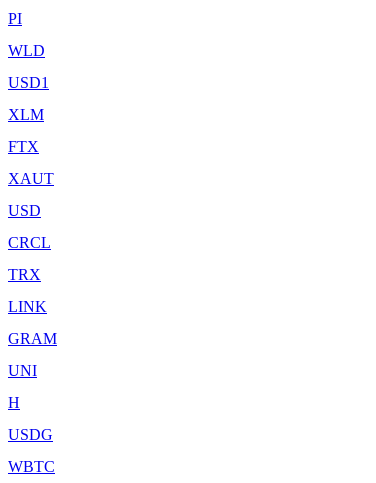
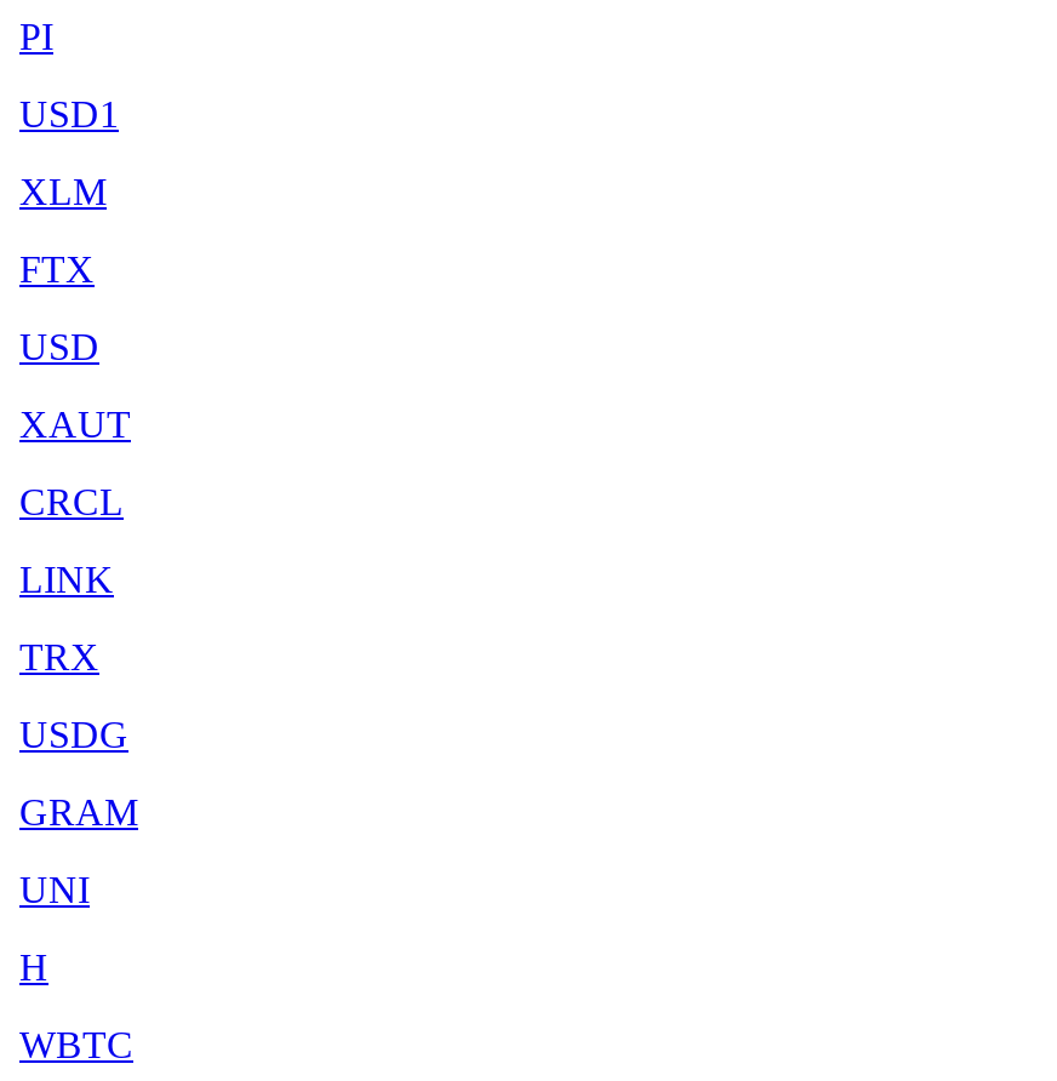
[8,42,45,59] WLD -> none
moved [8,202,41,219] -> [19,326,99,367]: USD
moved [8,298,47,315] -> [19,559,114,600]: LINK
moved [8,426,53,443] -> [19,714,128,755]: USDG

